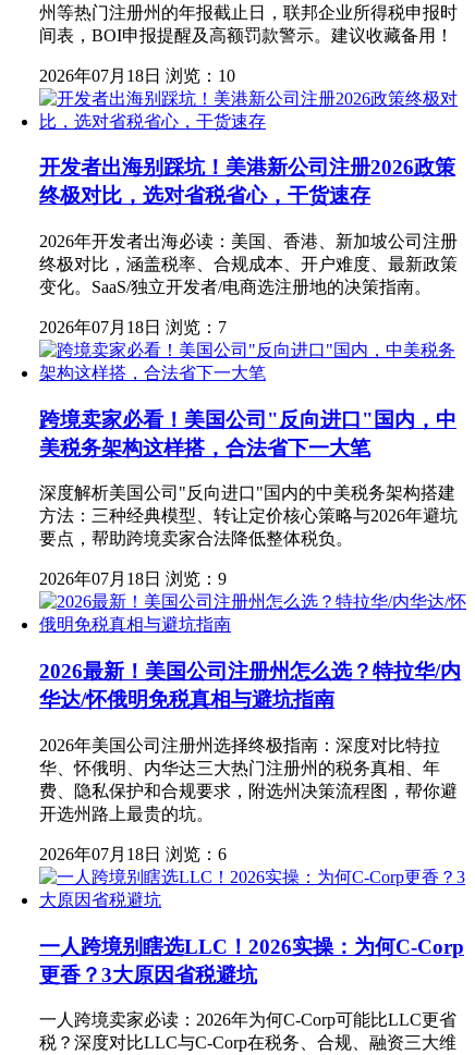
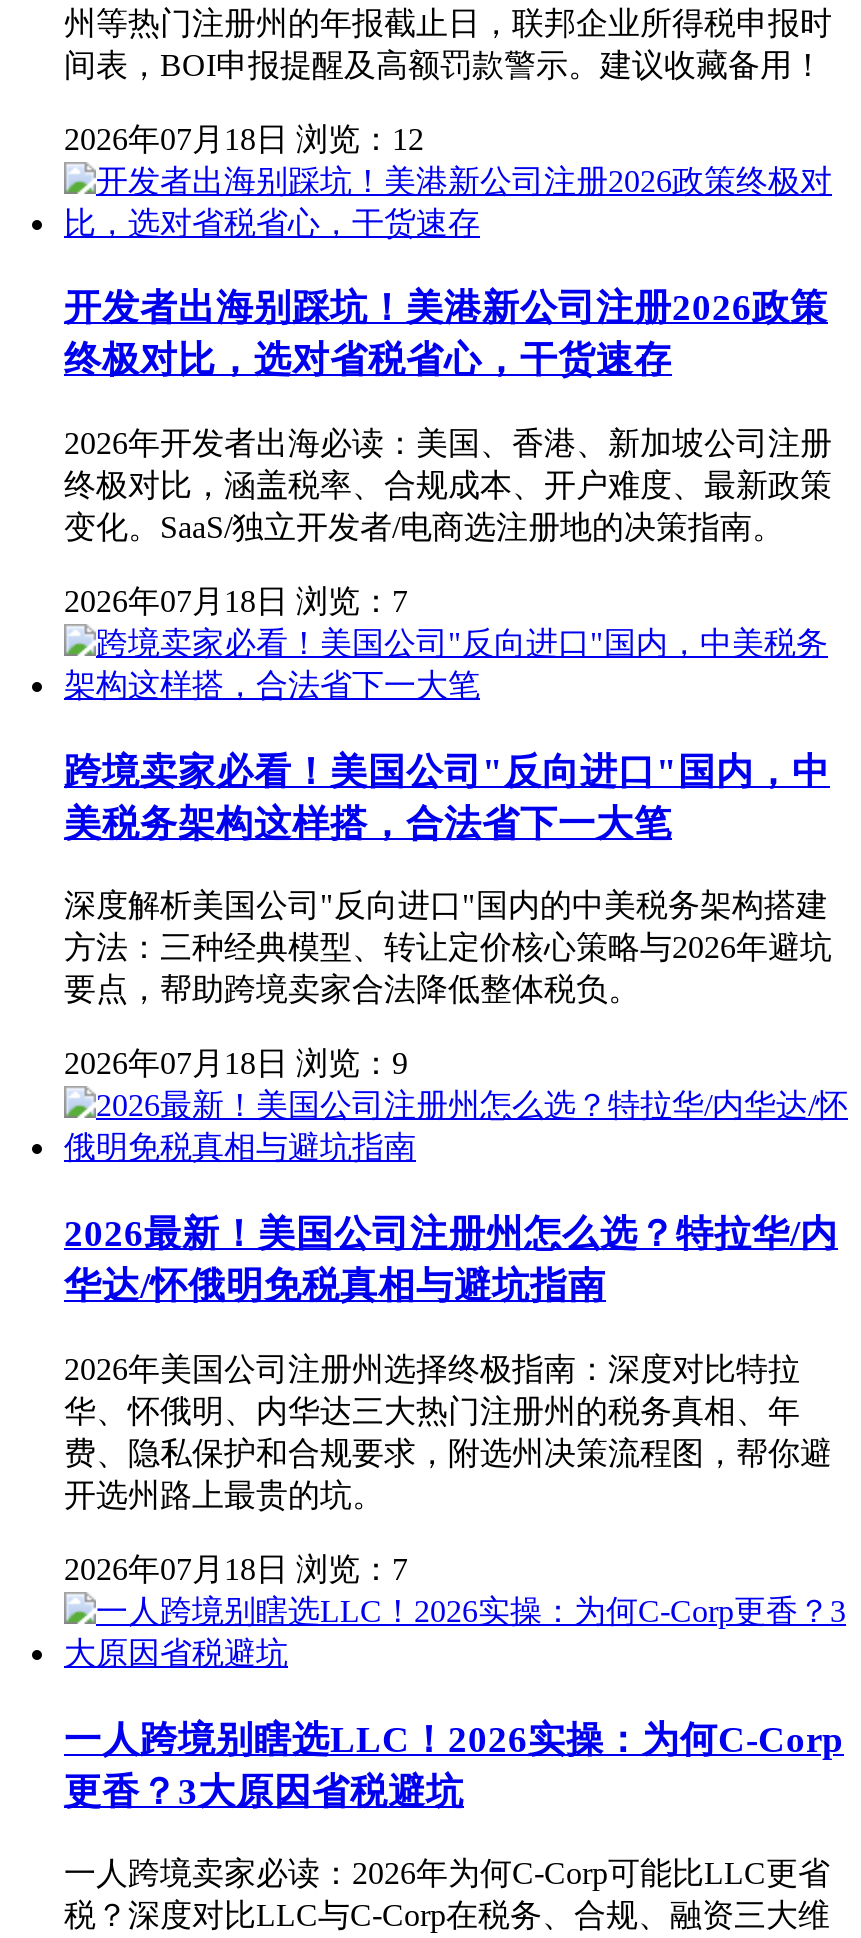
[39,66,235,84] 2026年07月18日 浏览：10 -> [64,121,424,155] 2026年07月18日 浏览：12
[39,845,227,863] 2026年07月18日 浏览：6 -> [64,1552,408,1586] 2026年07月18日 浏览：7

